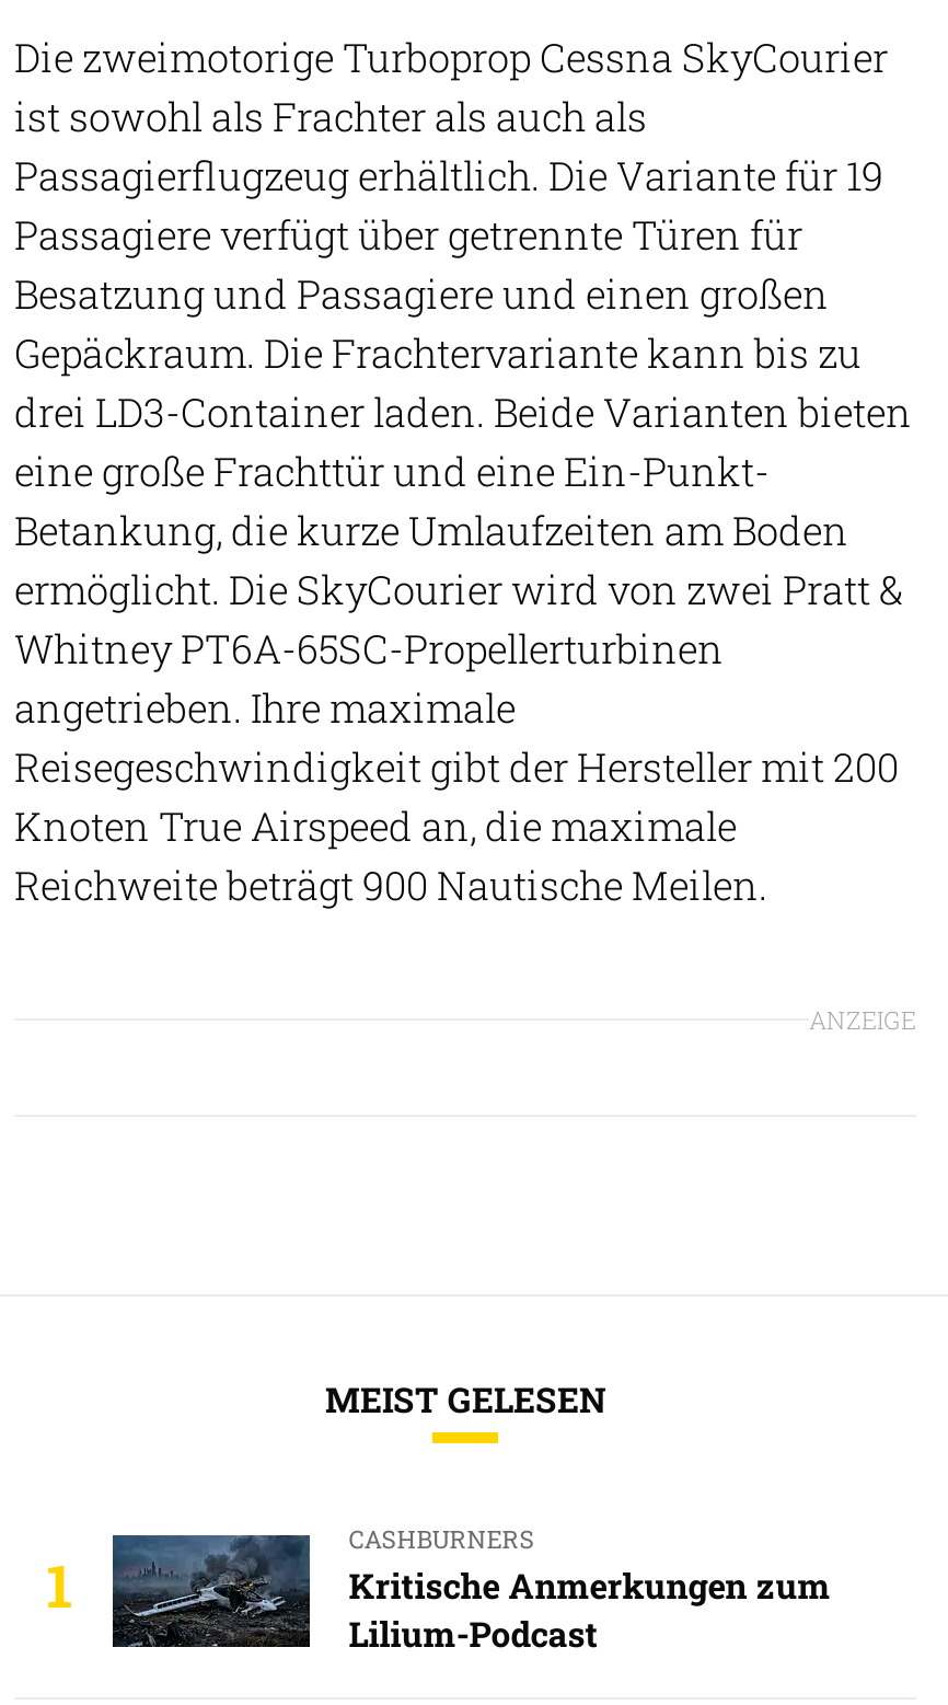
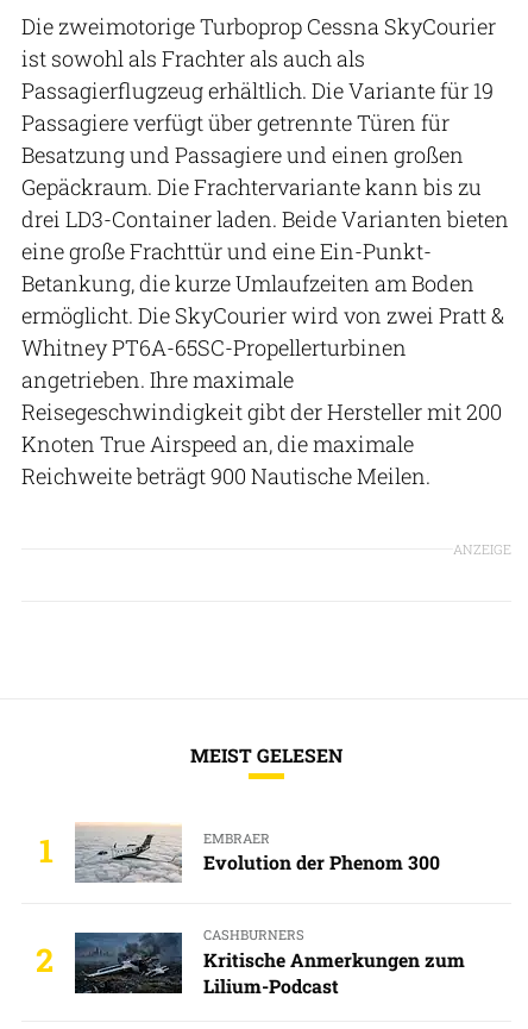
none -> [35,822,440,981] [image] | EMBRAER | Evolution der Phenom 300 | 2

